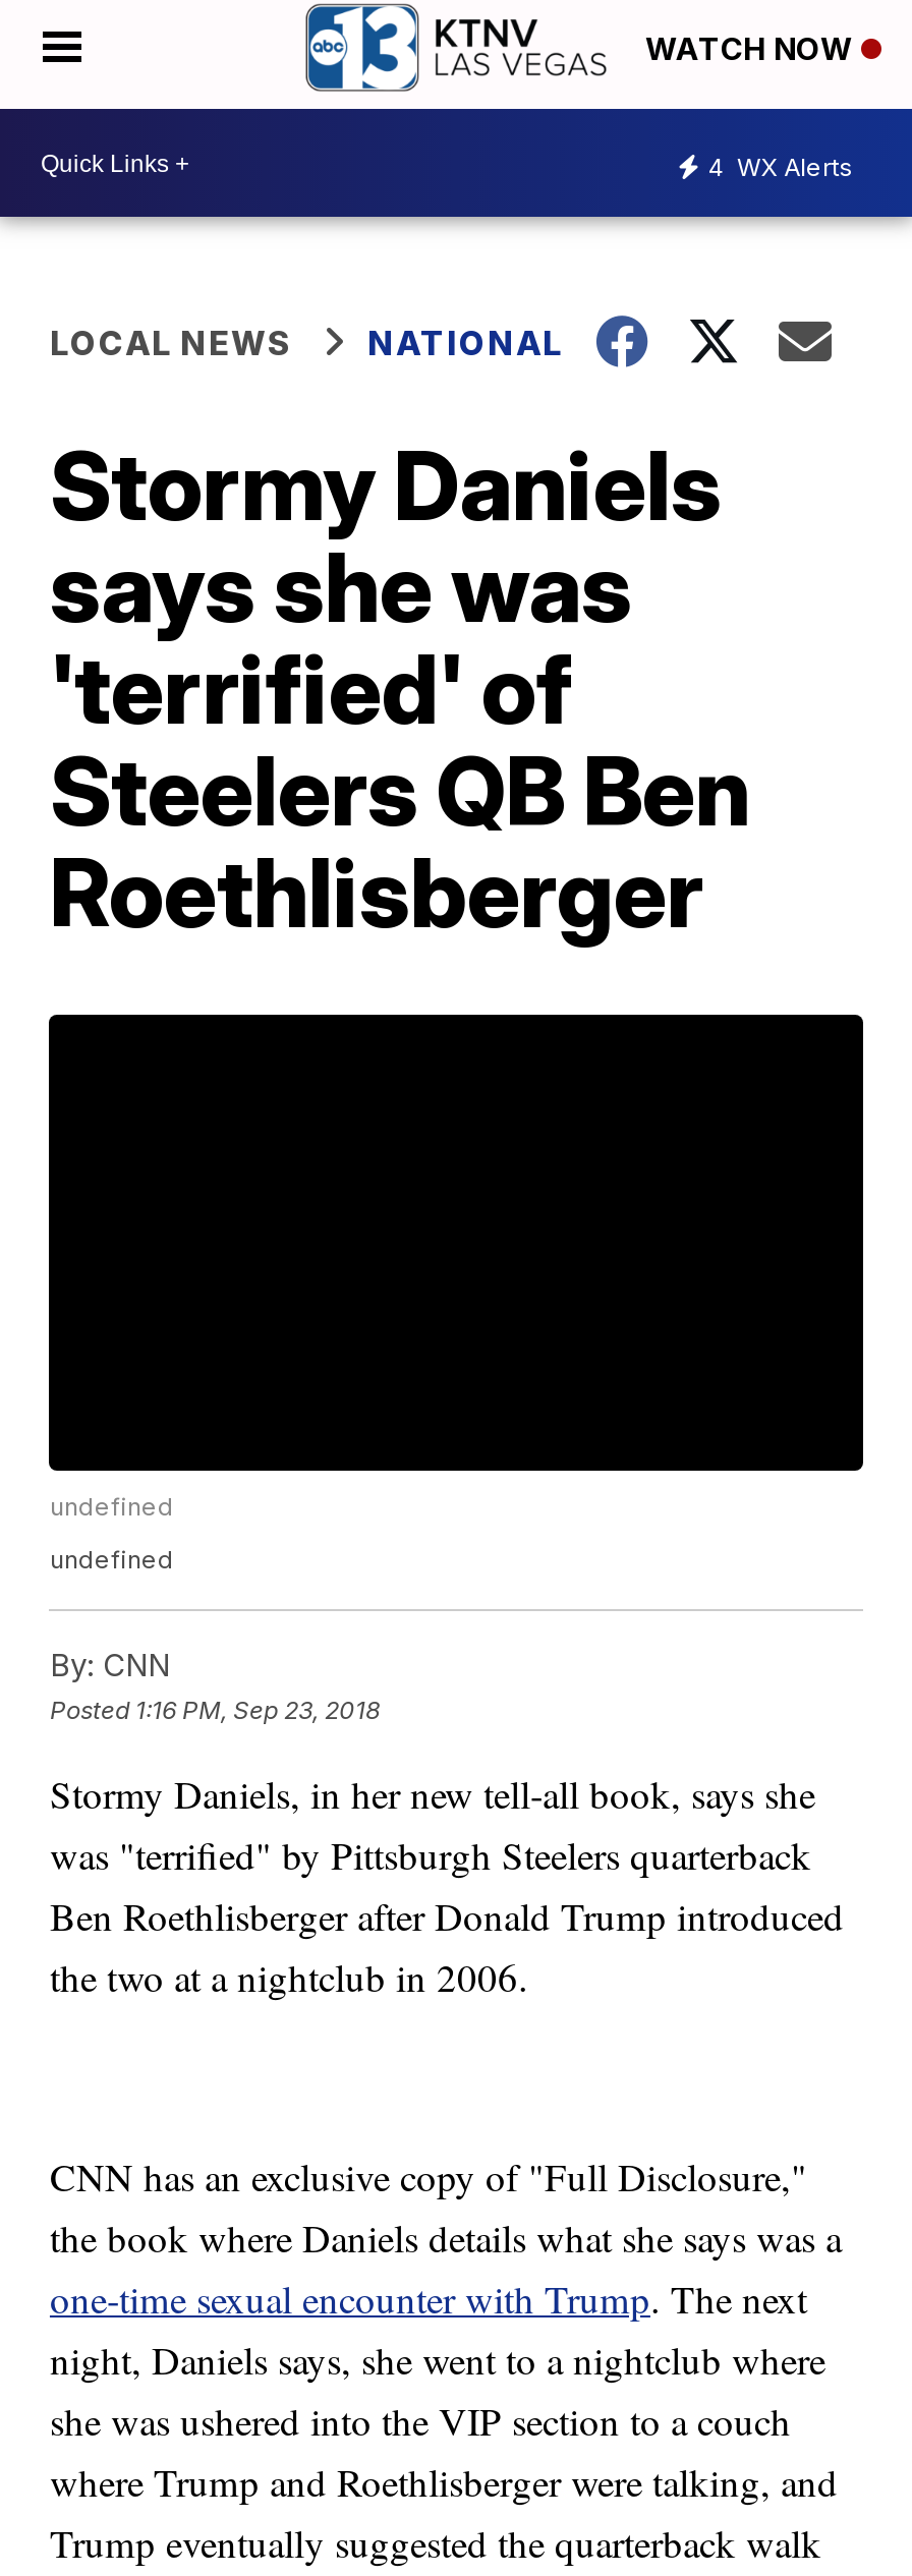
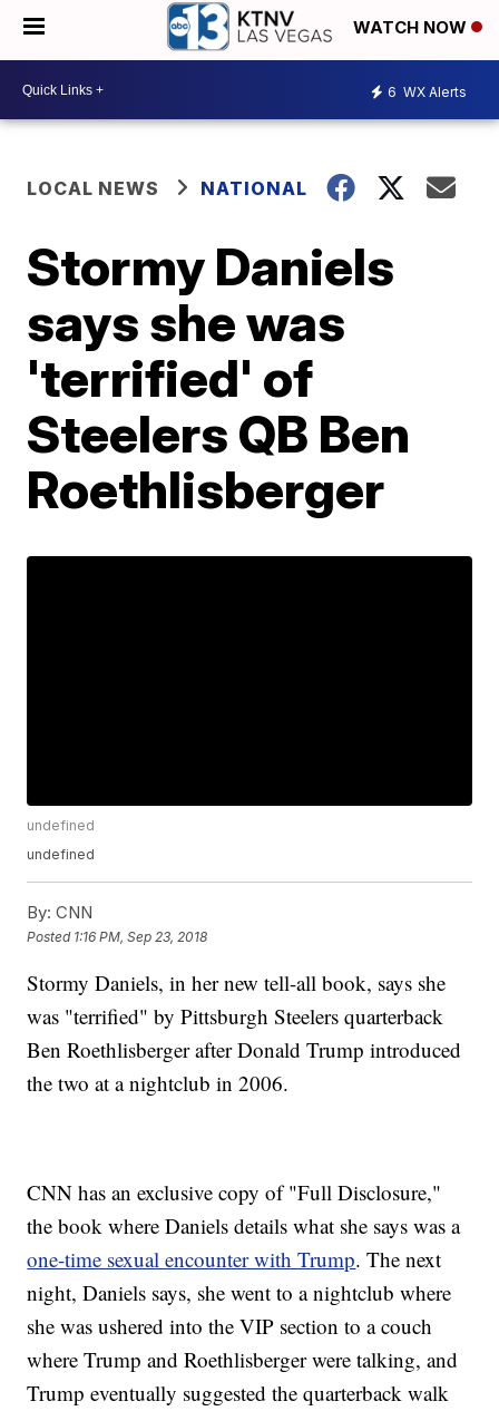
[708,151,853,181] 4 WX Alerts -> [388,83,467,100] 6 WX Alerts

